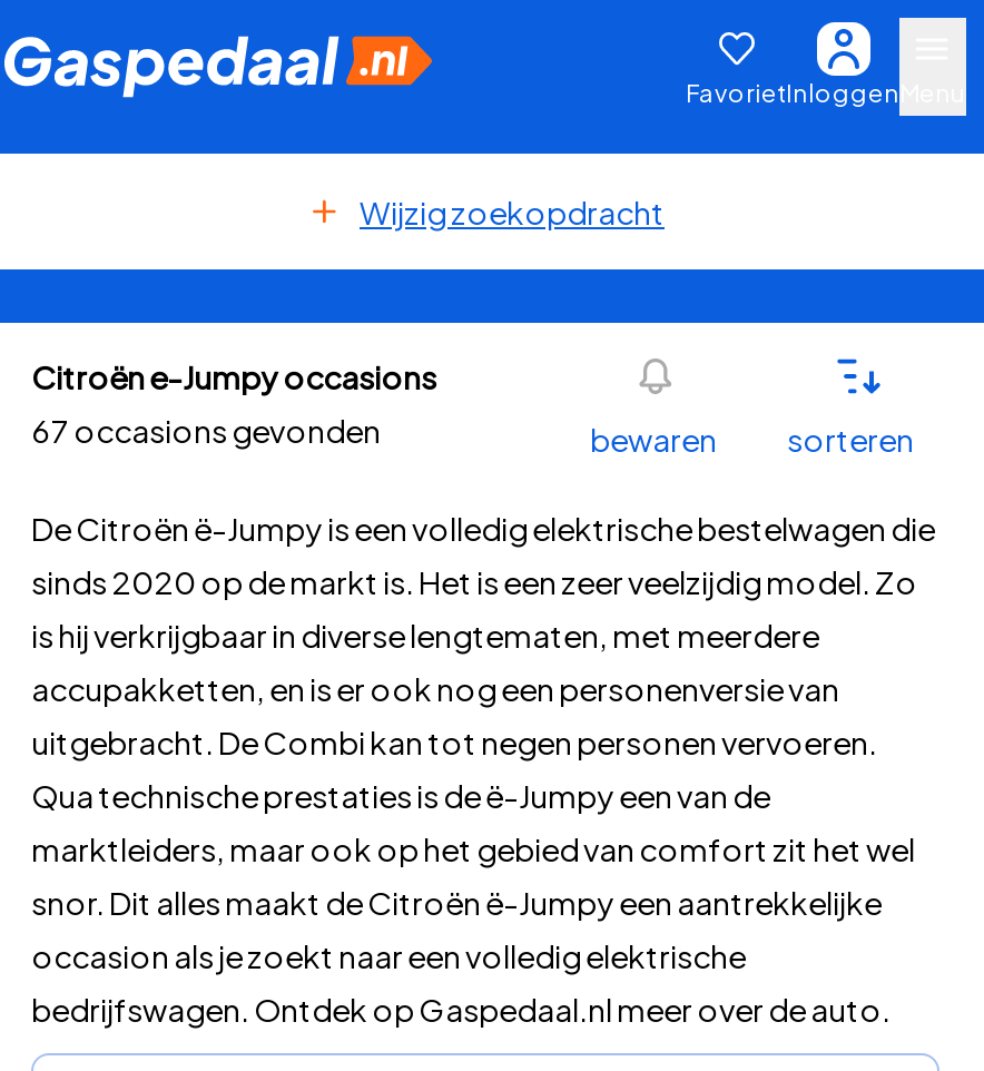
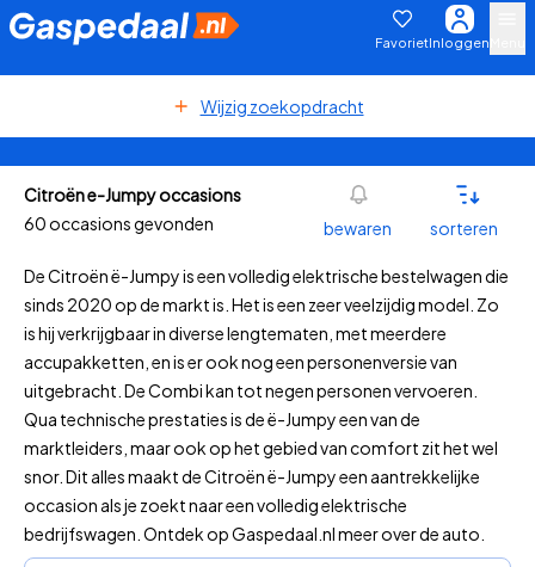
[31,410,381,450] 67 occasions gevonden -> [24,212,214,234] 60 occasions gevonden

